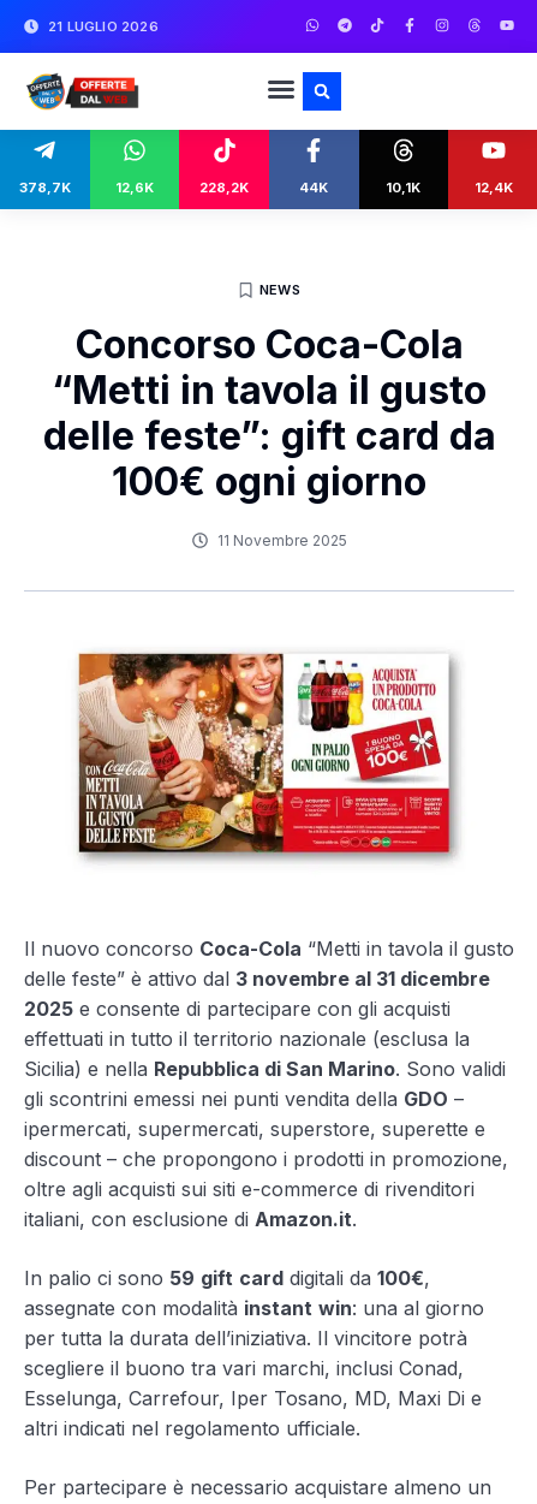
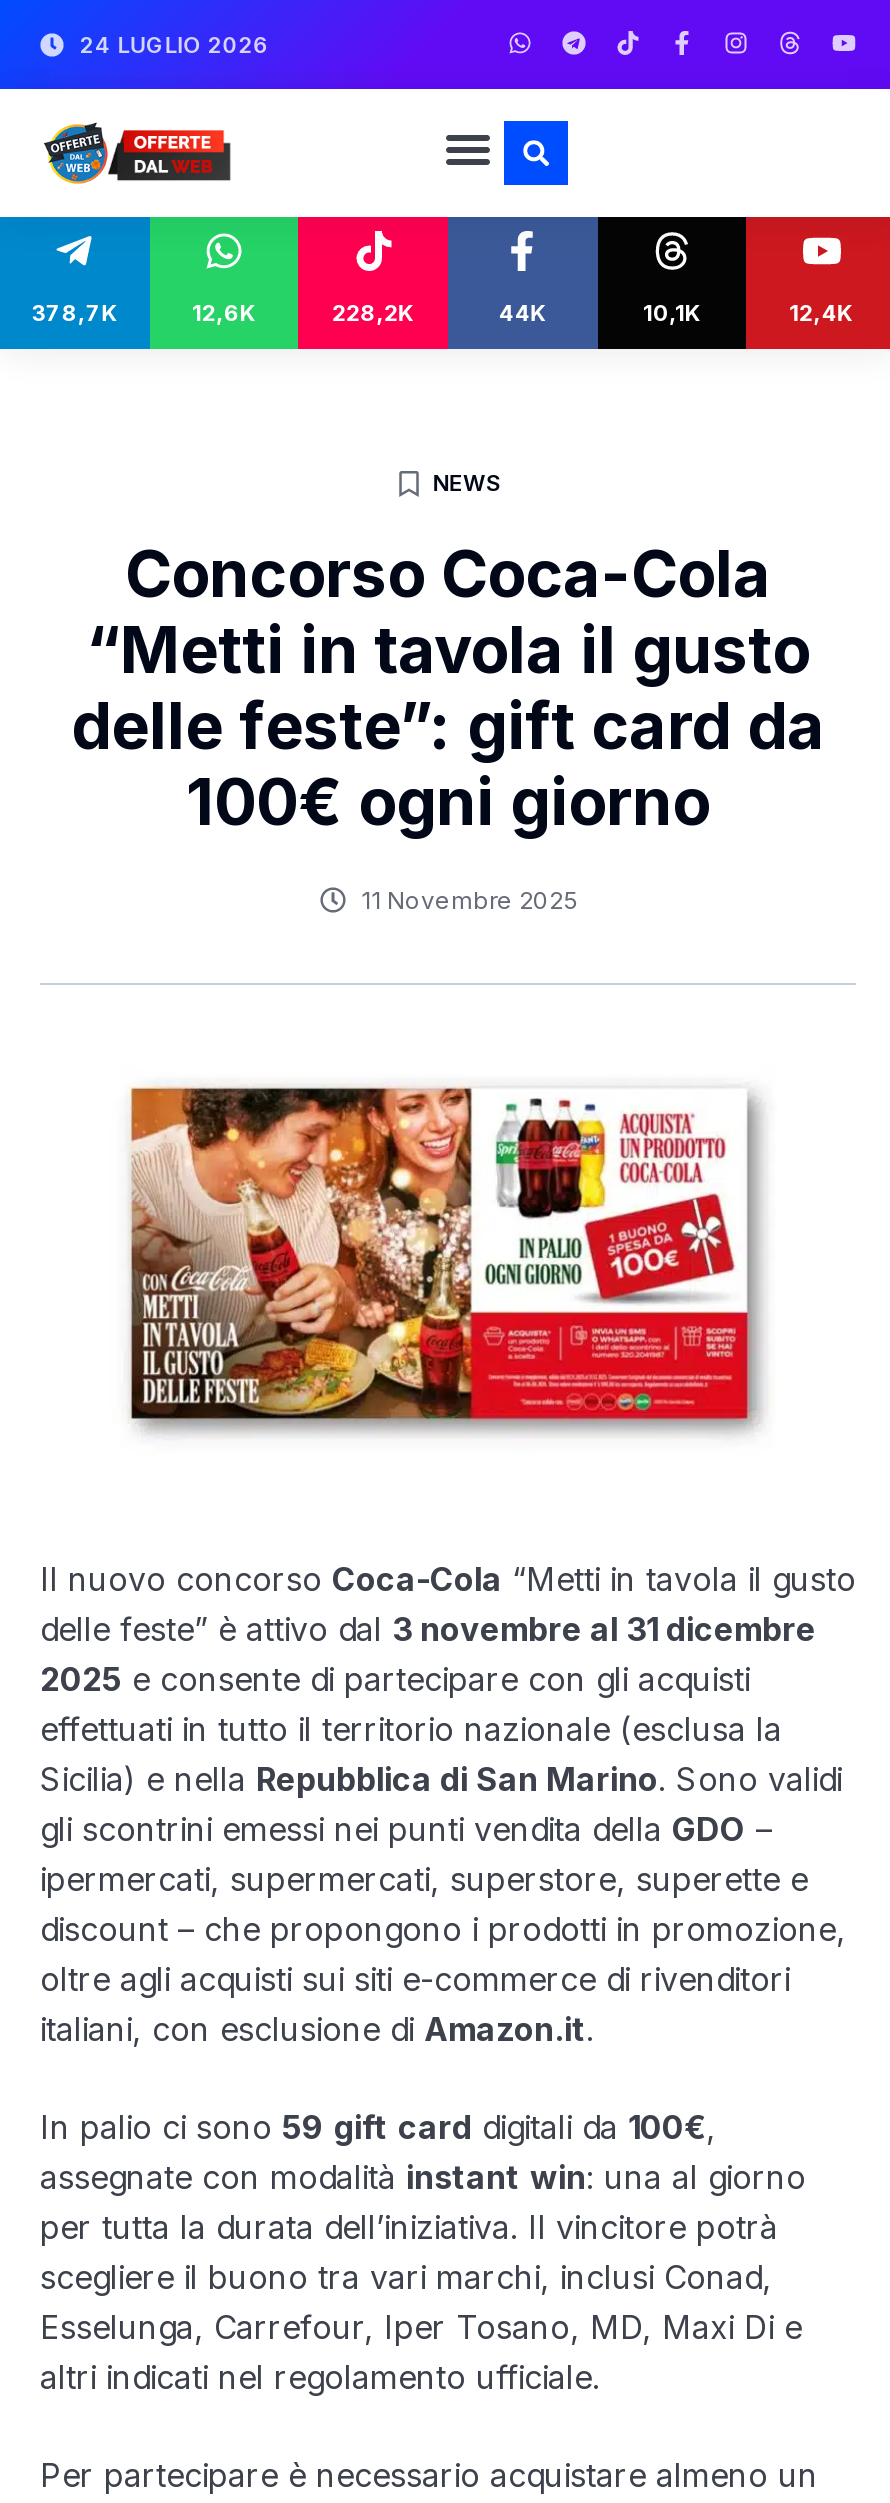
[48,17,158,34] 21 LUGLIO 2026 -> [80,30,270,58] 24 LUGLIO 2026

